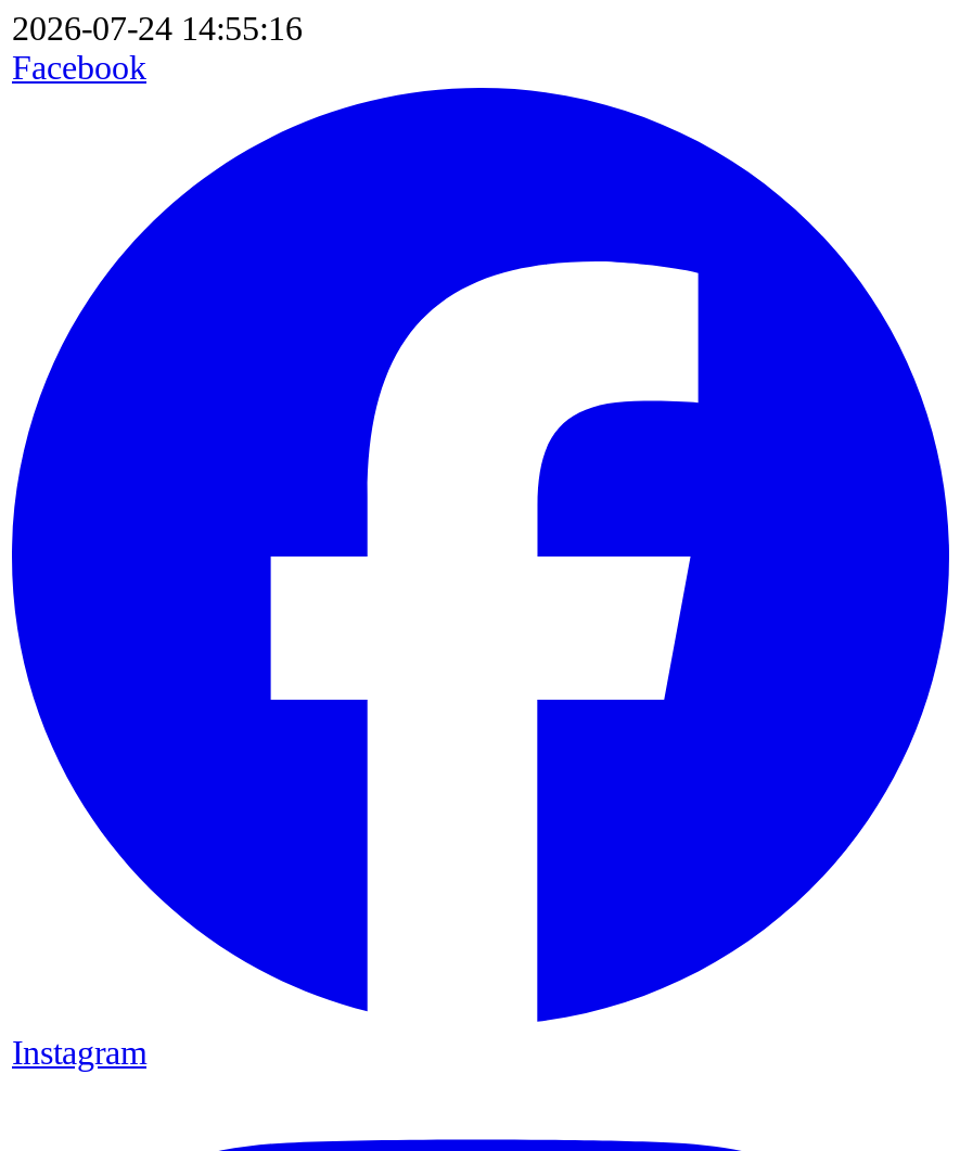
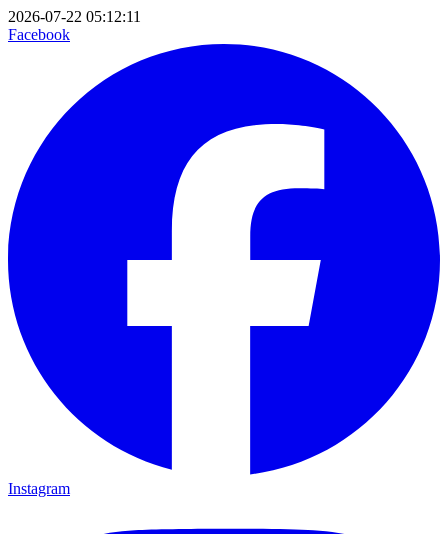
[12,10,303,47] 2026-07-24 14:55:16 -> [8,8,141,25] 2026-07-22 05:12:11

